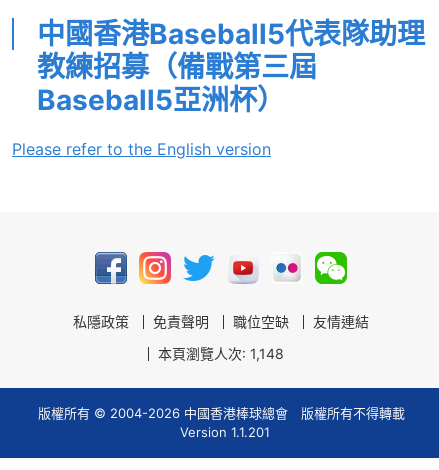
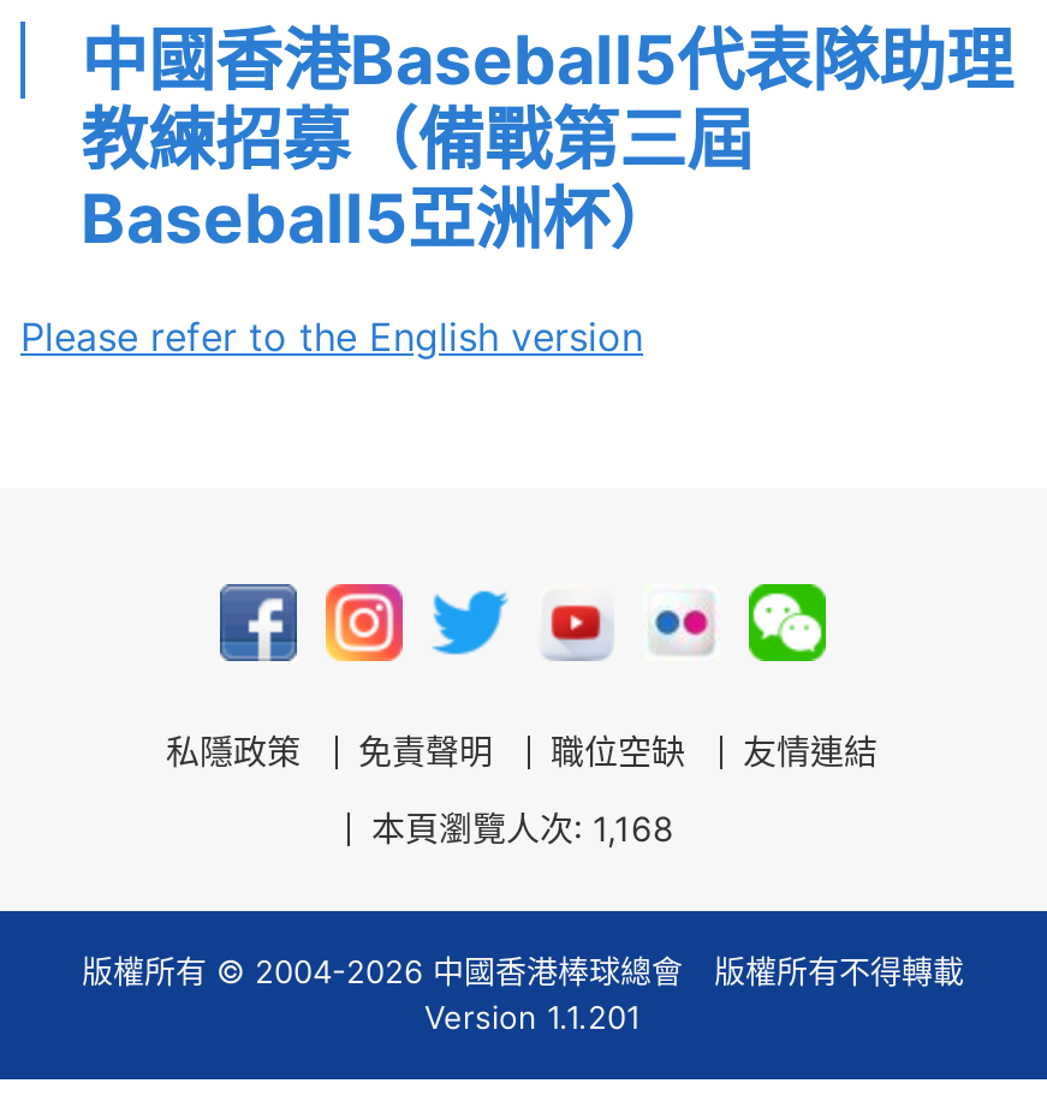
[158,345,284,362] 本頁瀏覽人次: 1,148 -> [371,808,674,849] 本頁瀏覽人次: 1,168

